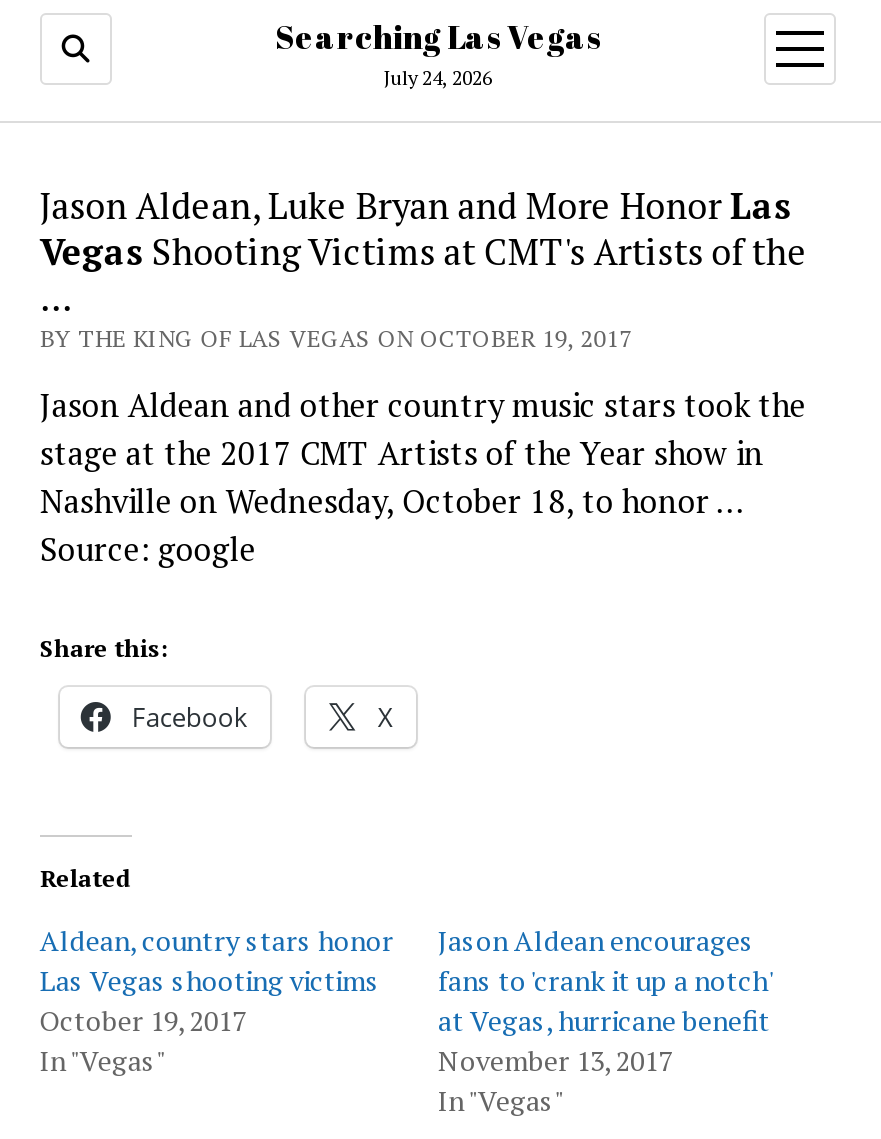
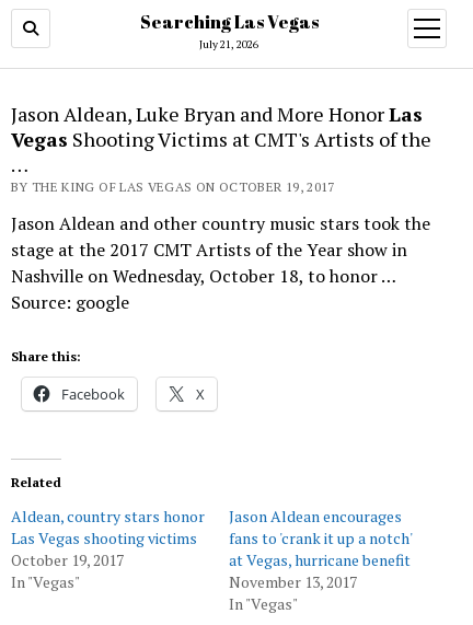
[384,65,492,91] July 24, 2026 -> [199,37,258,51] July 21, 2026

